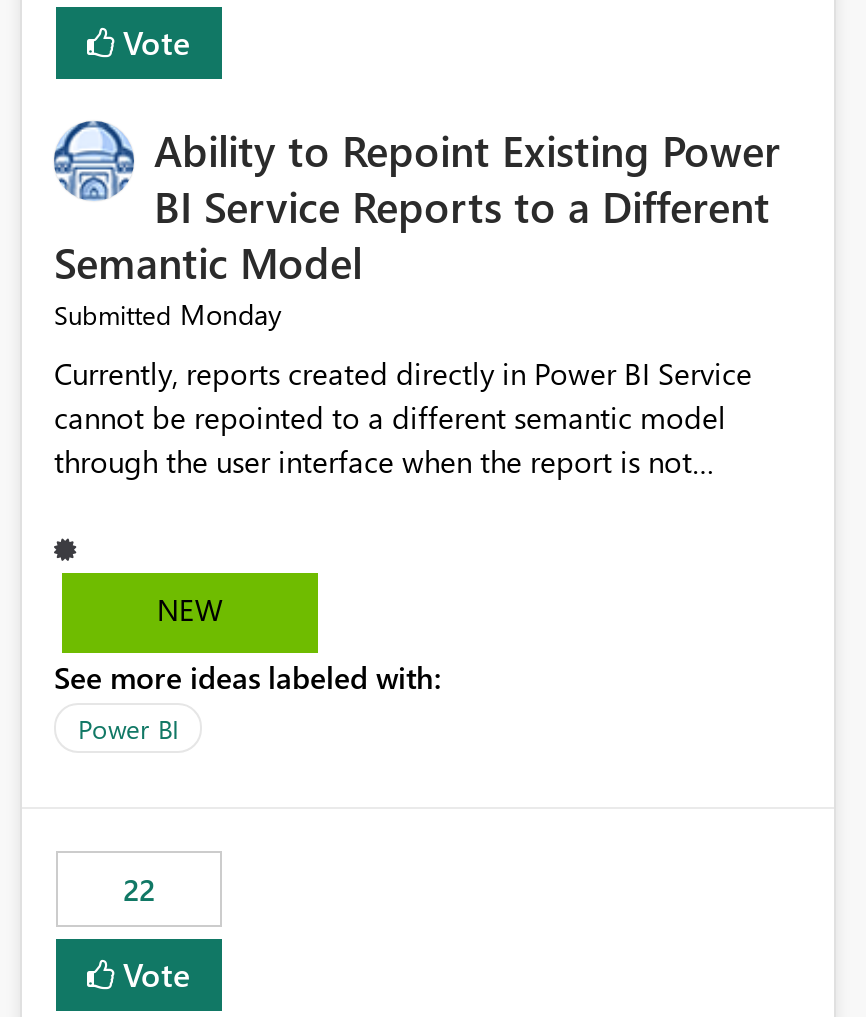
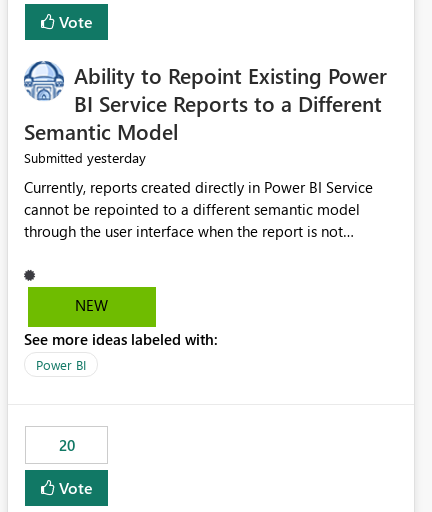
[54,296,282,334] Submitted Monday -> [24,148,146,167] Submitted yesterday
[123,870,155,910] 22 -> [58,435,74,455] 20

